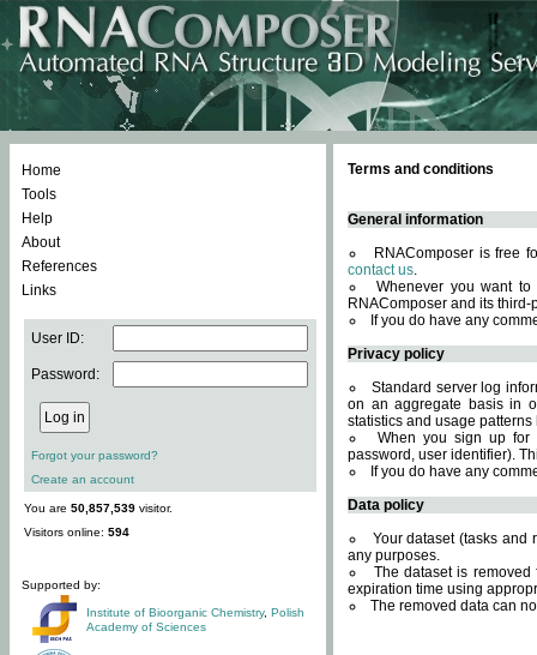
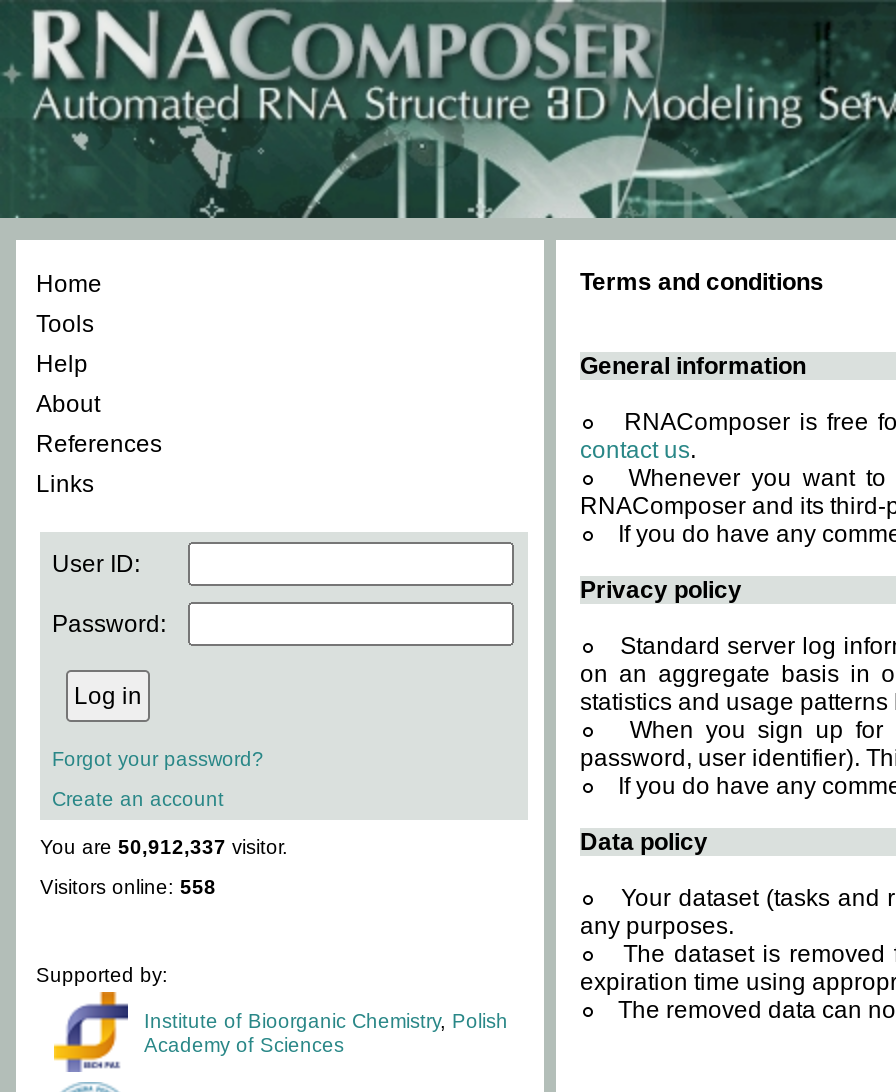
[24,501,173,515] You are 50,857,539 visitor. -> [40,836,288,858] You are 50,912,337 visitor.
[24,525,129,539] Visitors online: 594 -> [40,876,216,898] Visitors online: 558

